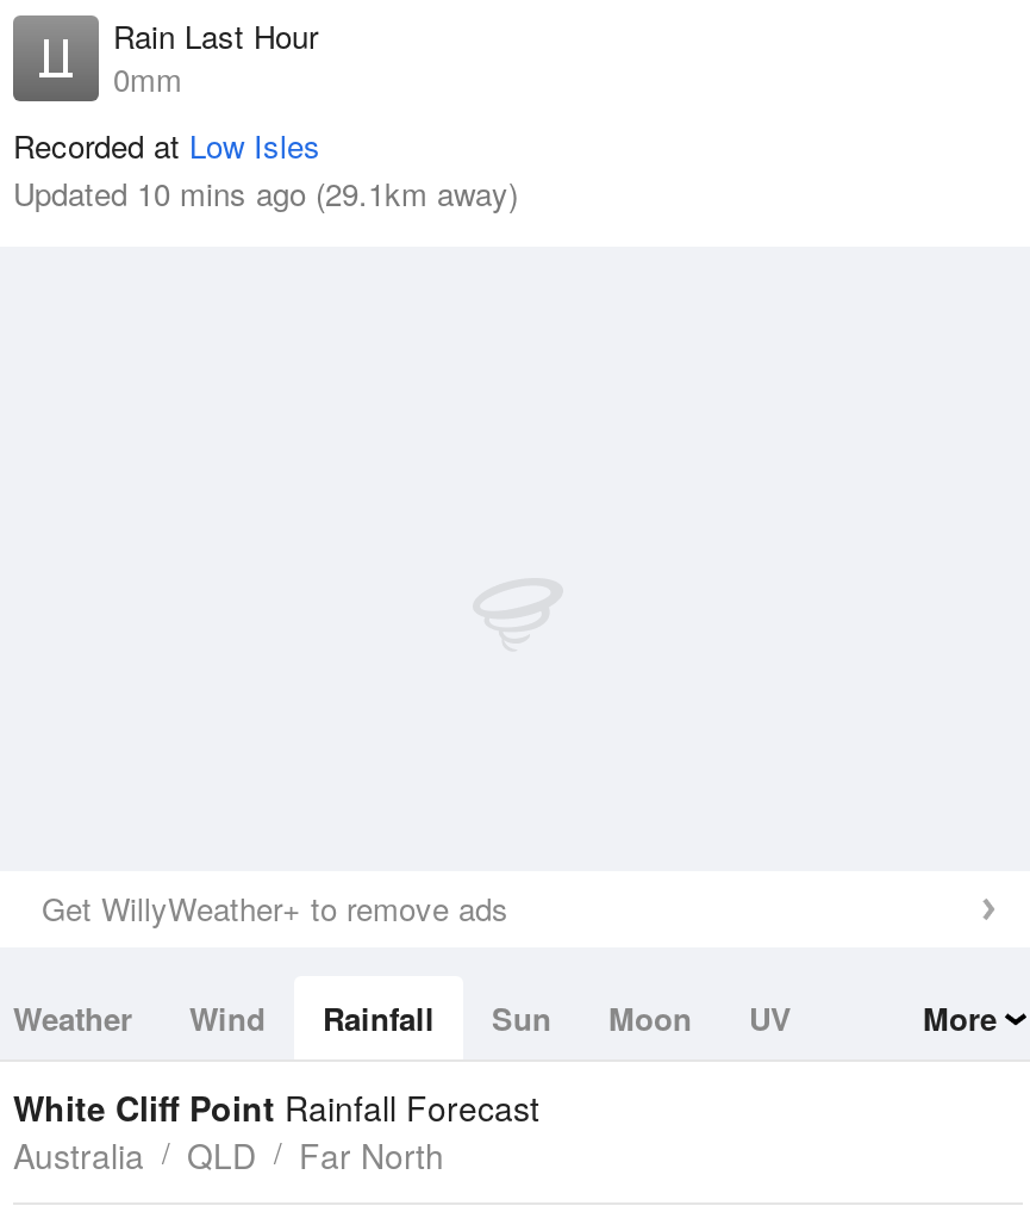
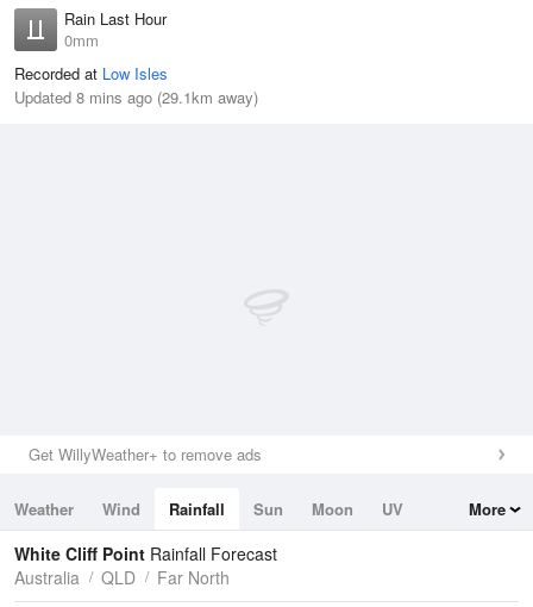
[13,170,518,216] Updated 10 mins ago (29.1km away) -> [14,86,258,108] Updated 8 mins ago (29.1km away)

